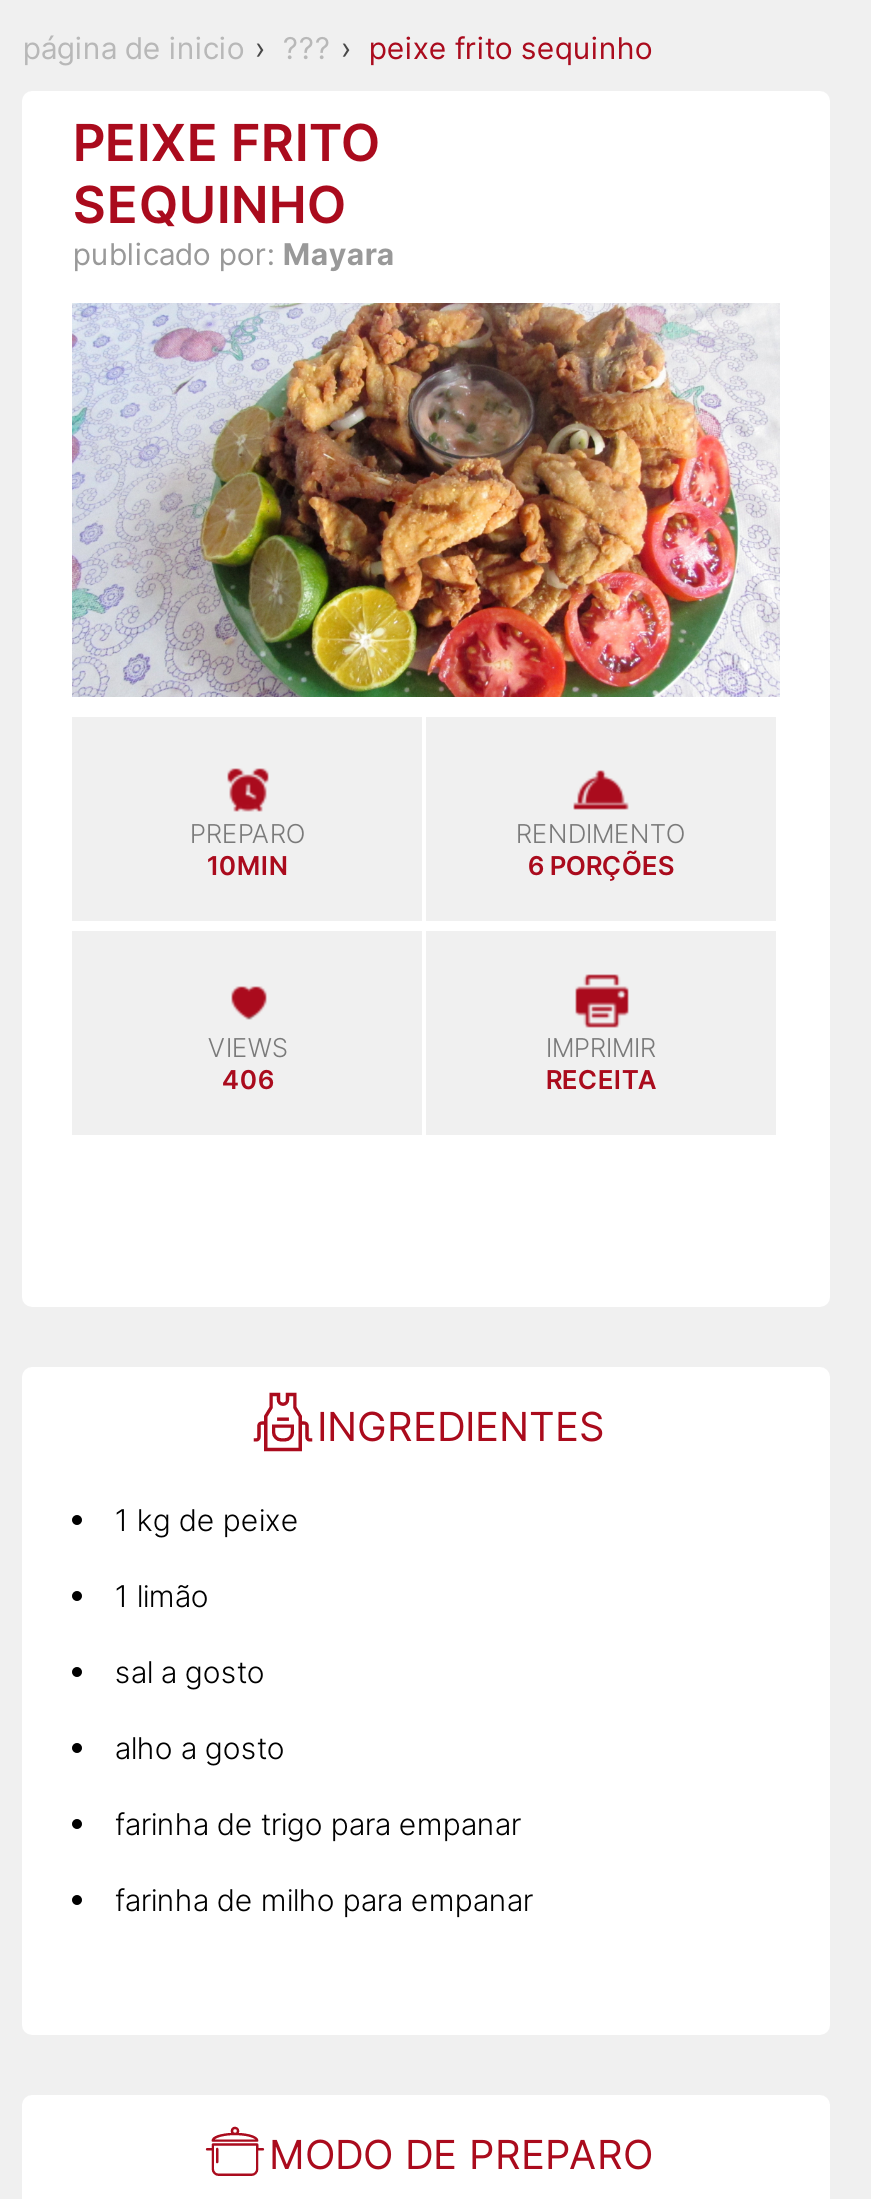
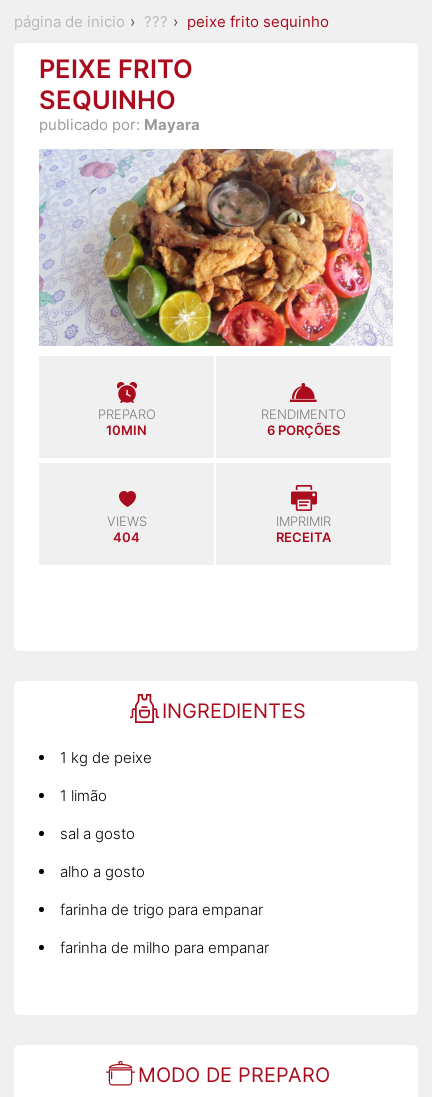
[222,1062,274,1094] 406 -> [113,529,140,545] 404

